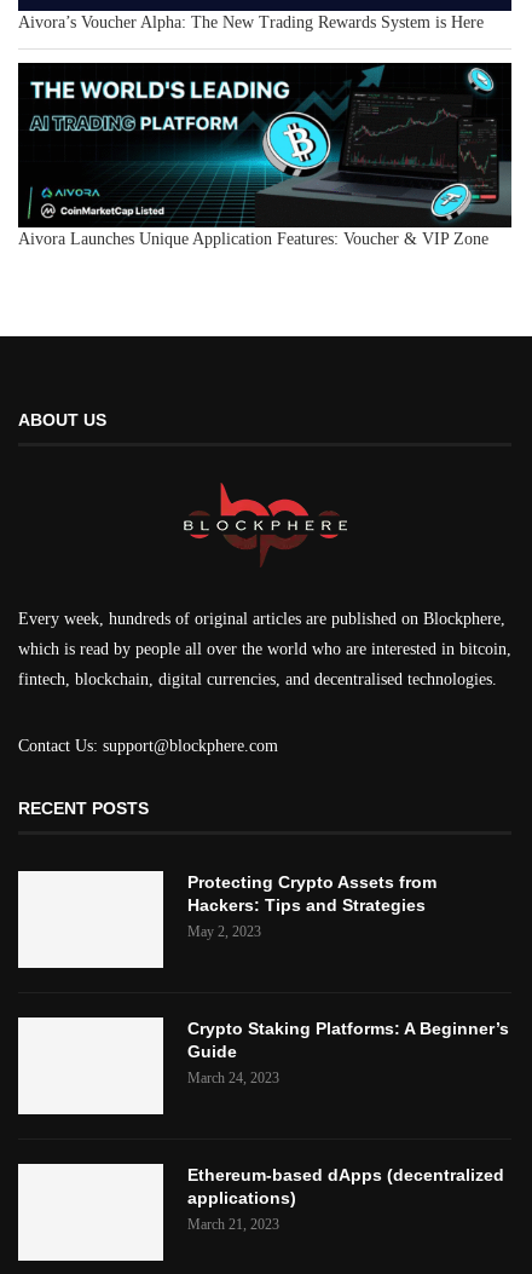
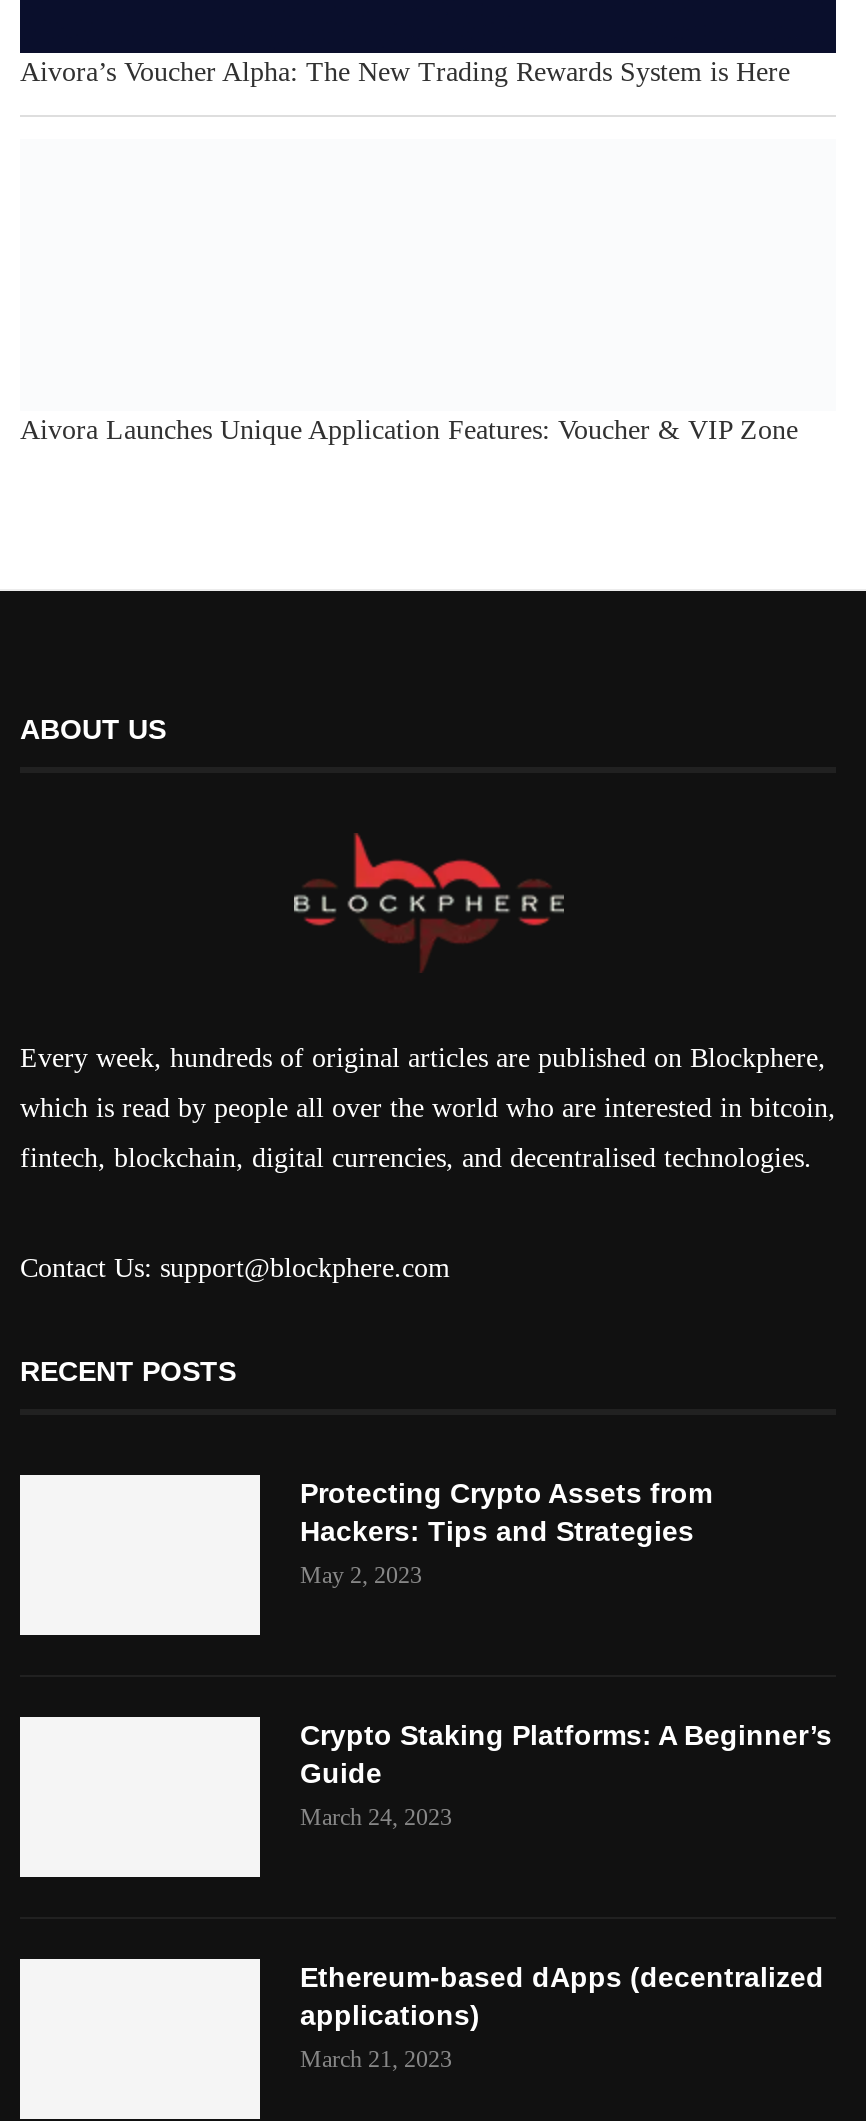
[17,62,513,229] [image] -> none

